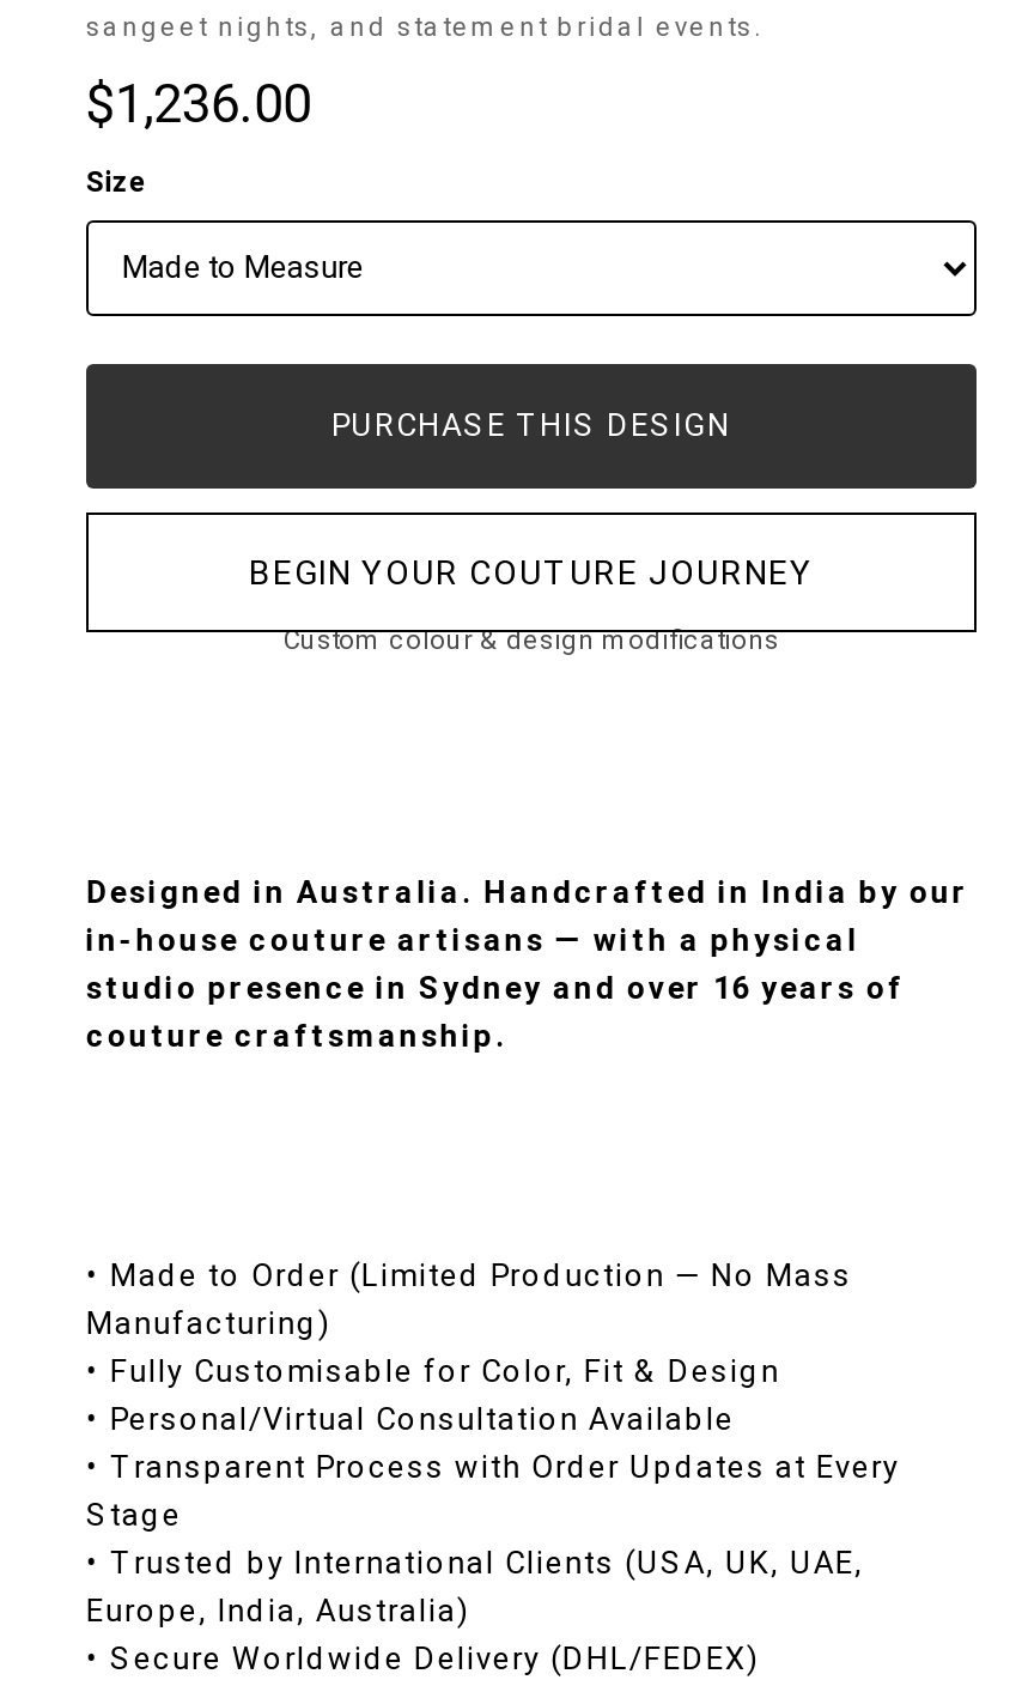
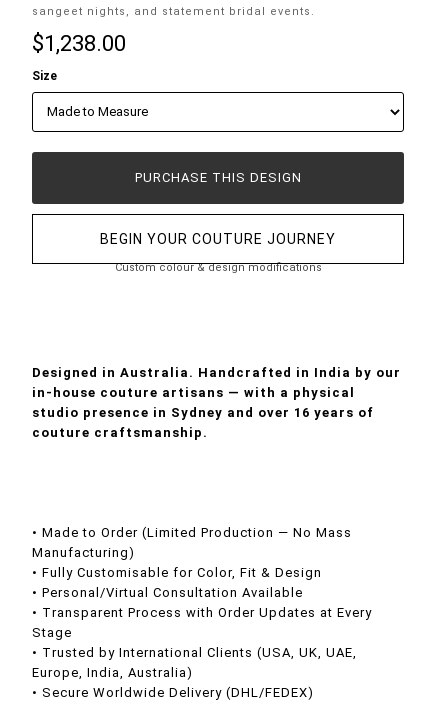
[86,74,311,133] $1,236.00 -> [32,31,126,56] $1,238.00

